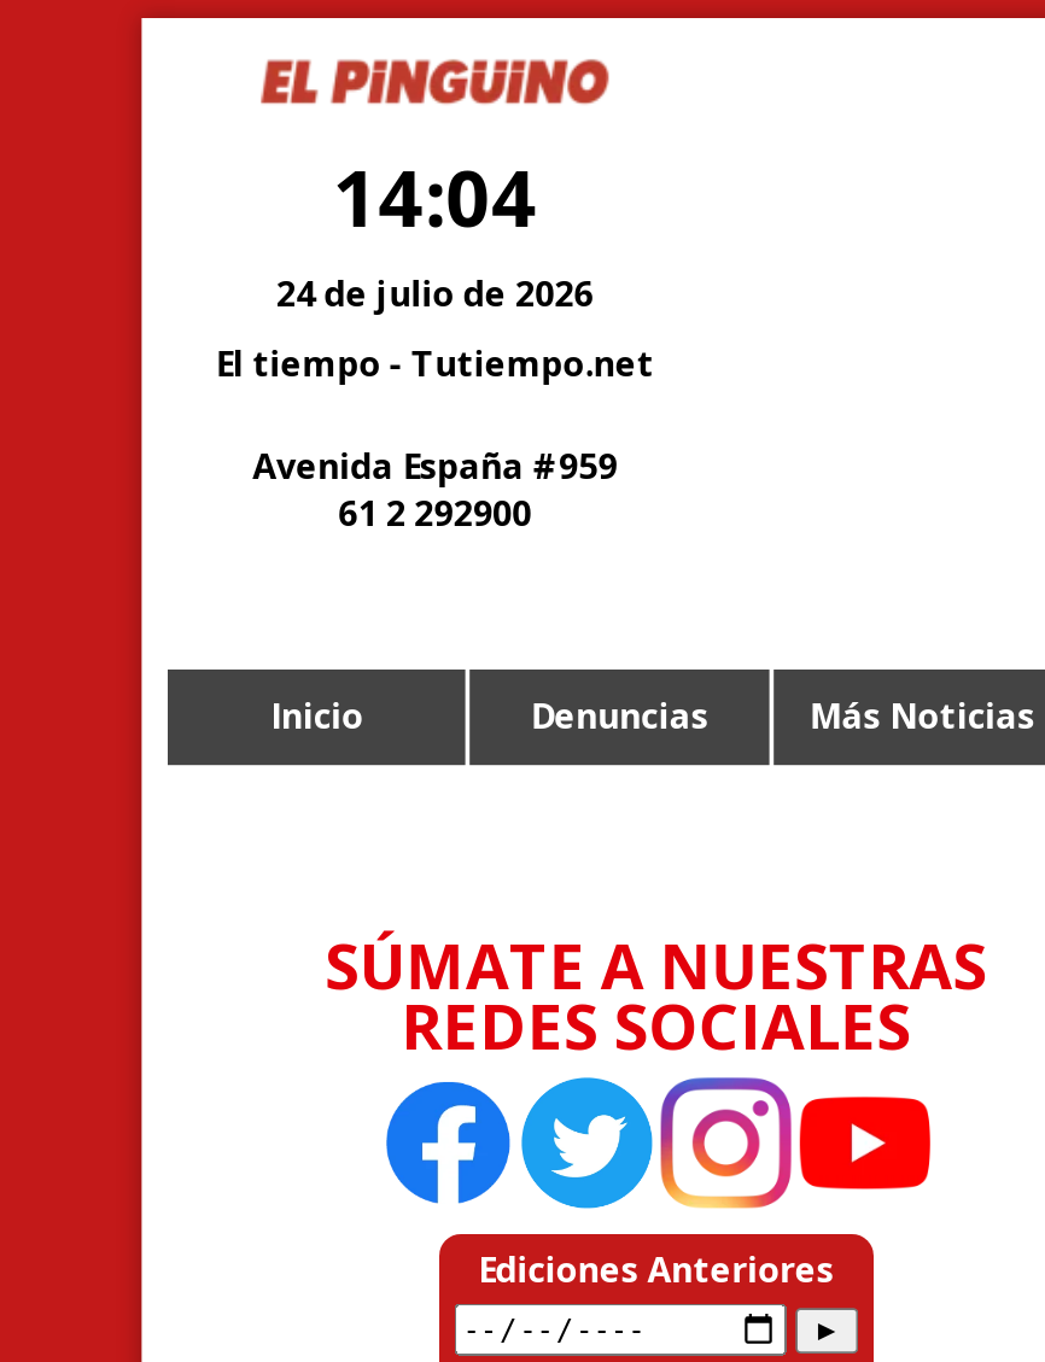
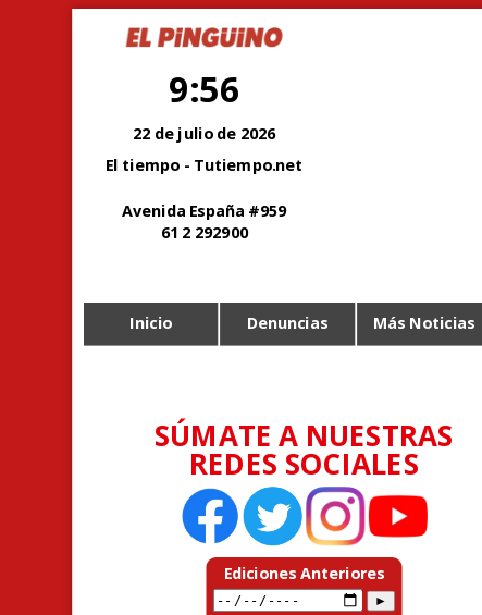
[333,144,537,251] 14:04 -> [169,66,240,114] 9:56
[276,271,593,319] 24 de julio de 2026 -> [133,123,276,144] 22 de julio de 2026

